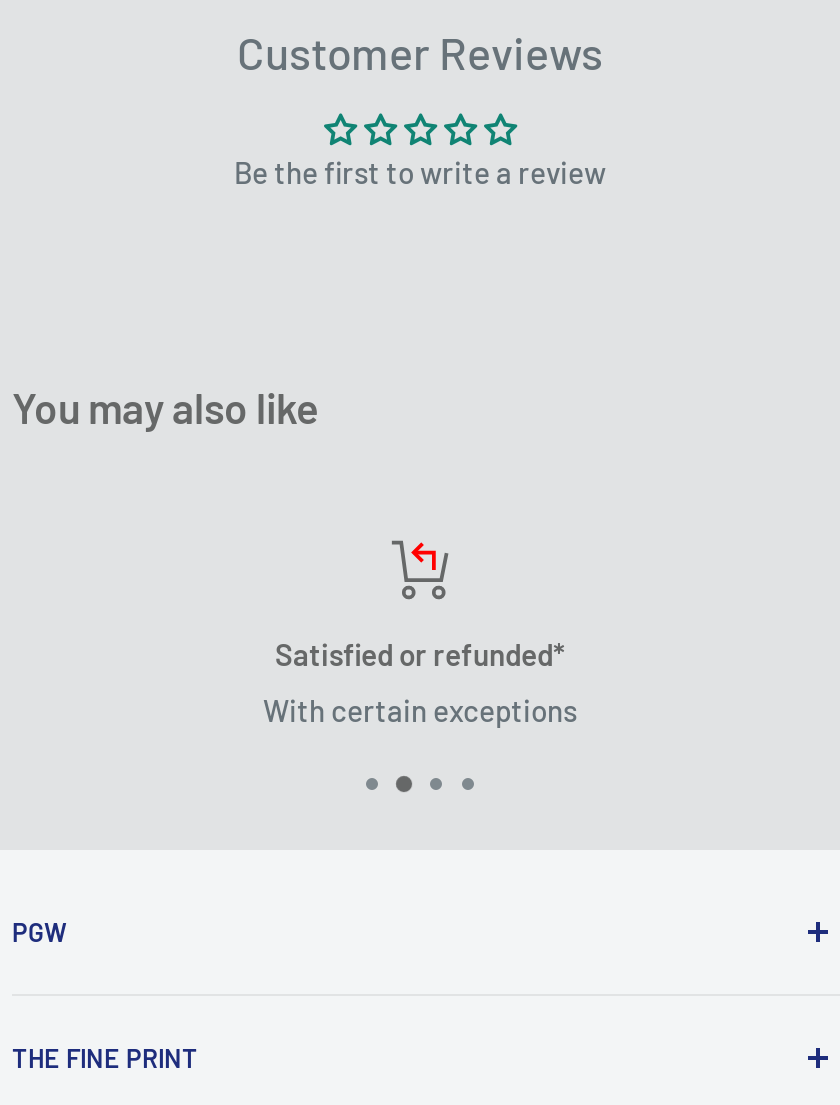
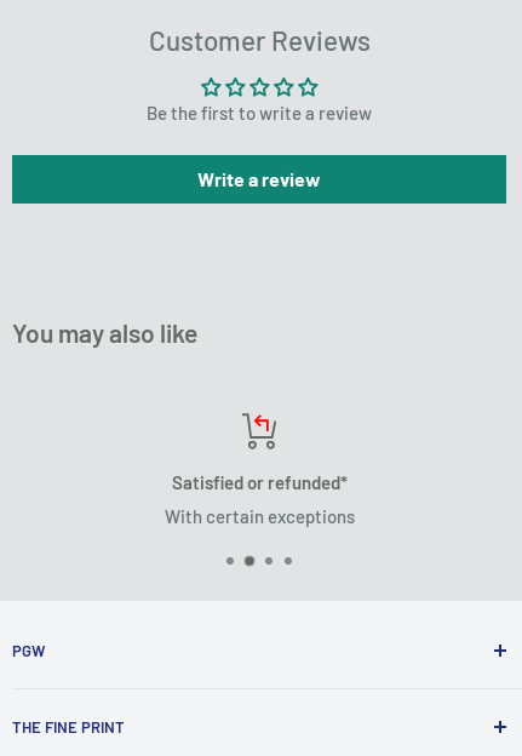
none -> [197,167,321,190] Write a review

